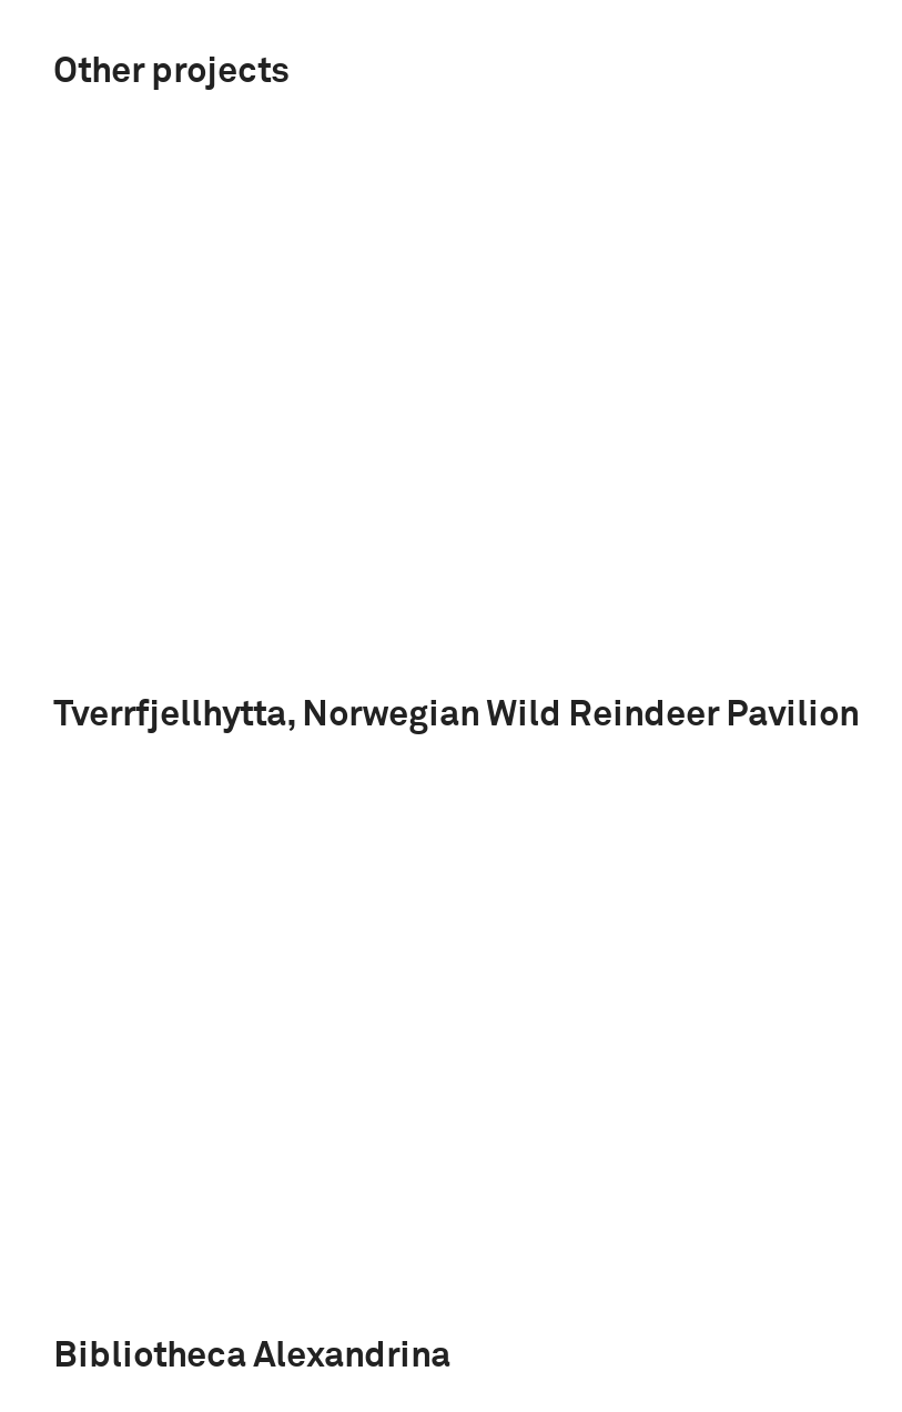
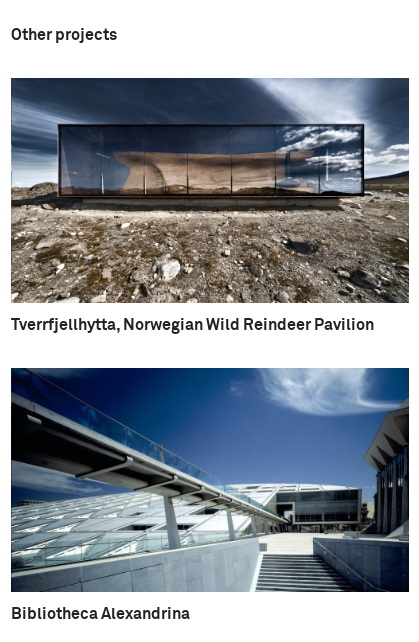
none -> [10,77,410,304] [image]
none -> [10,367,410,593] [image]

